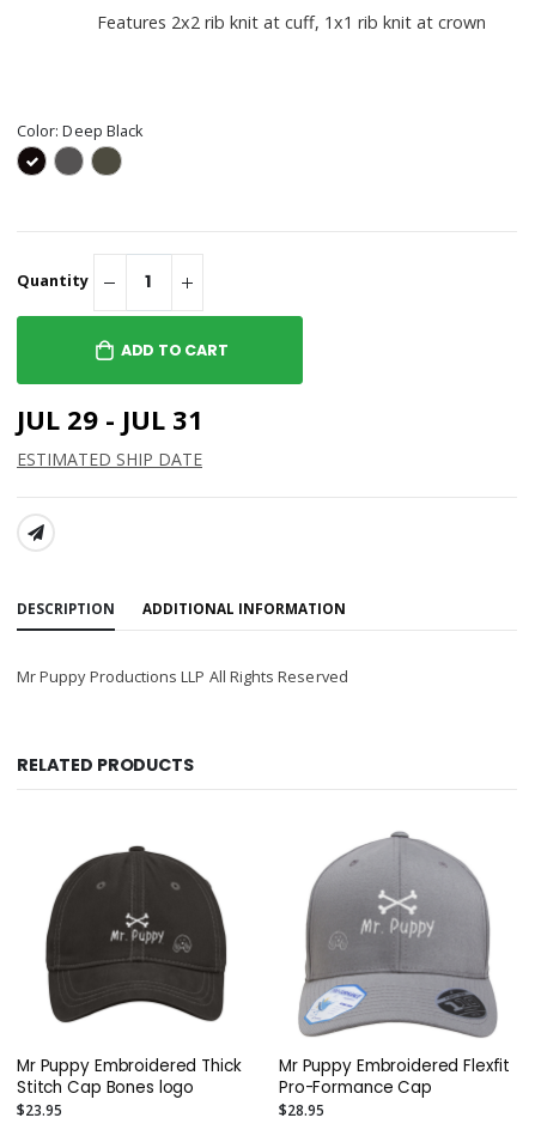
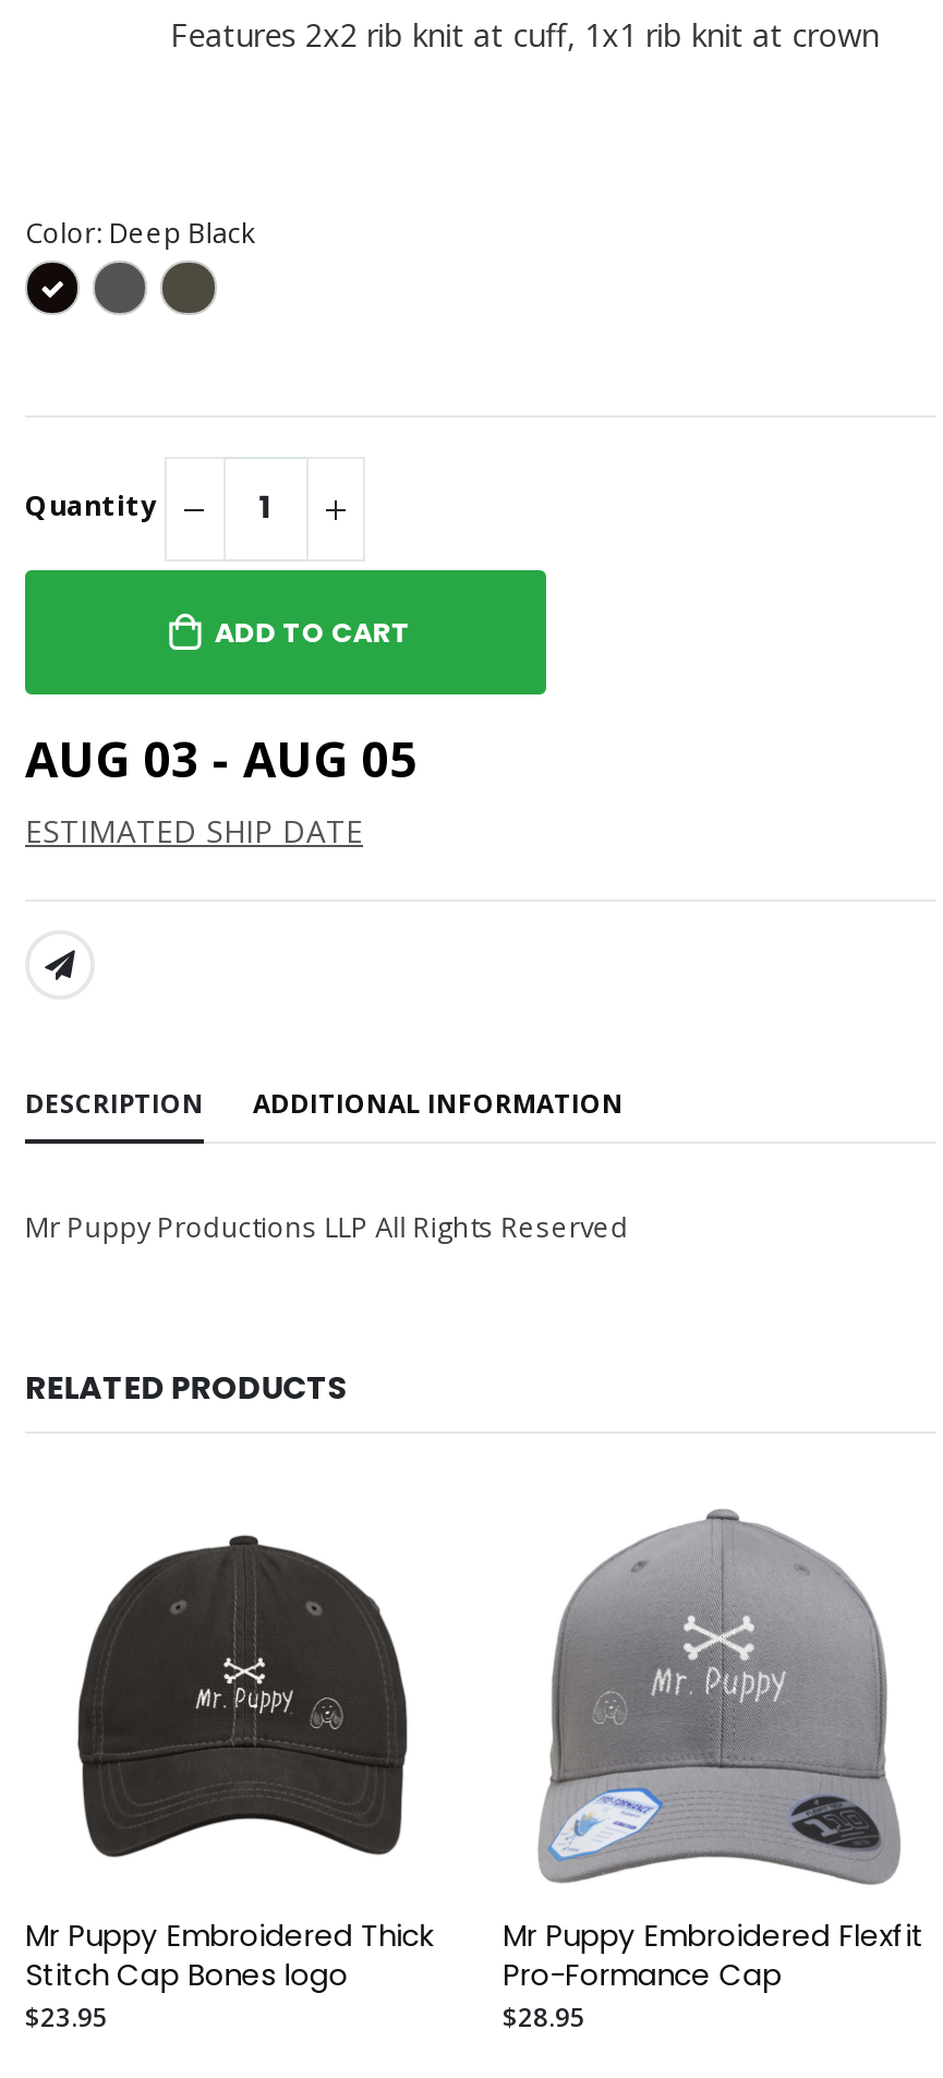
[17,401,203,437] JUL 29 - JUL 31 -> [25,726,418,791] AUG 03 - AUG 05

